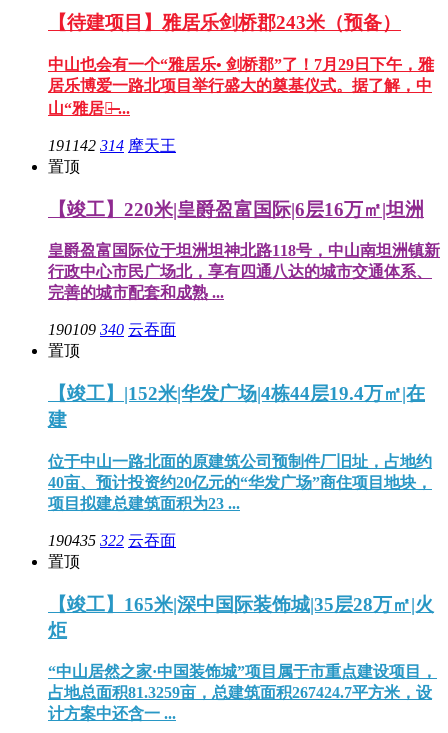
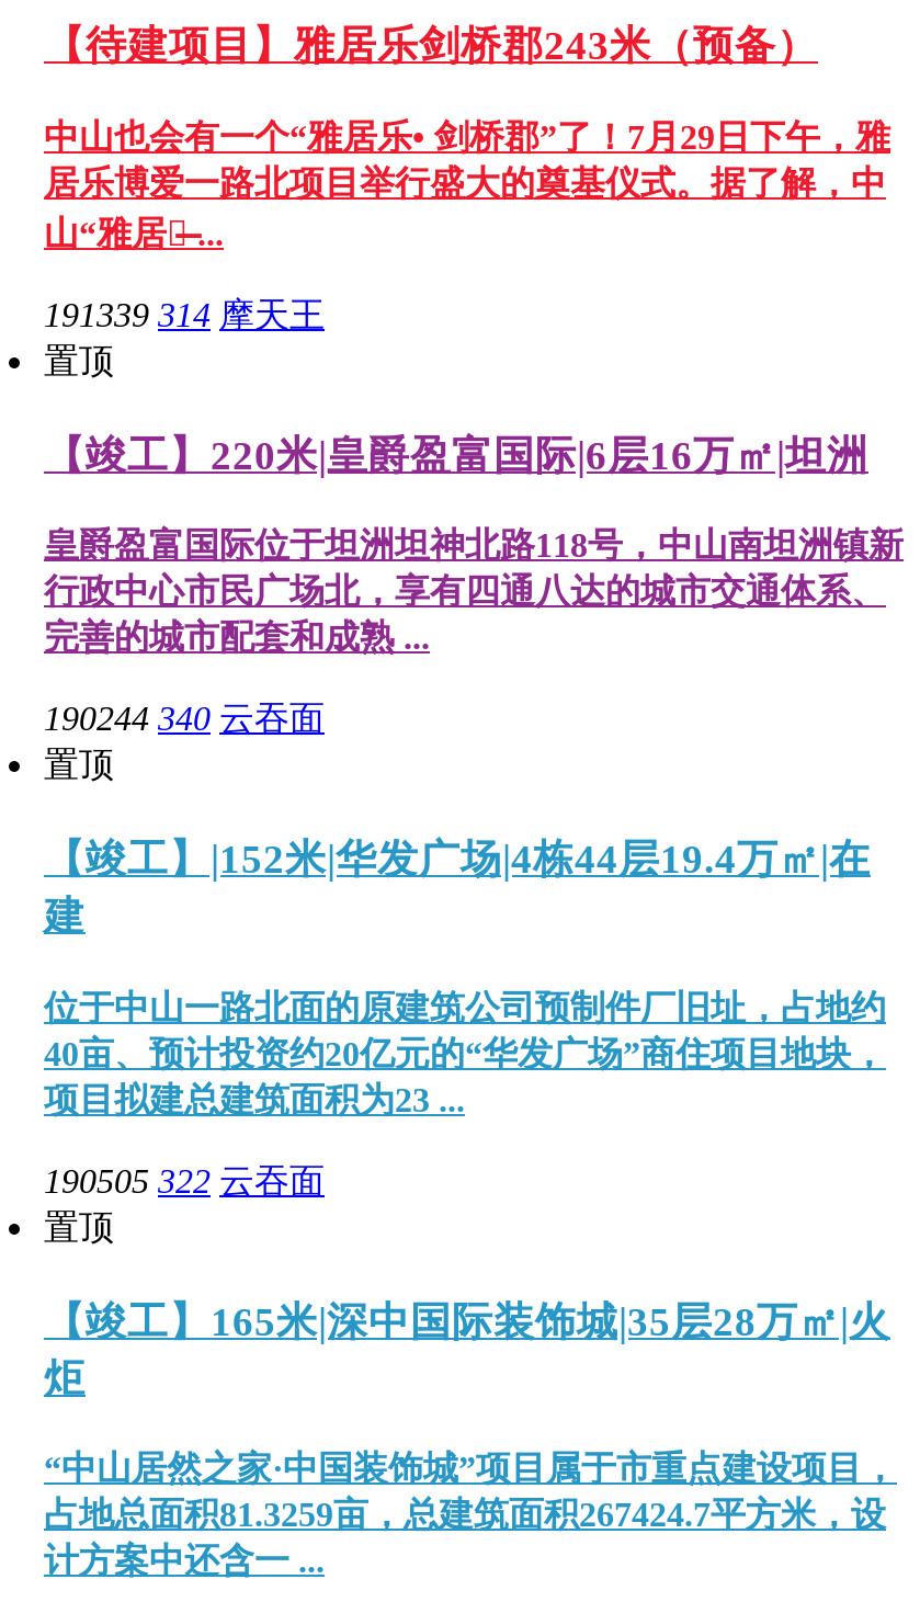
[48,137,176,154] 191142 314 摩天王 -> [44,296,325,333] 191339 314 摩天王
[48,321,176,338] 190109 340 云吞面 -> [44,700,325,738] 190244 340 云吞面
[48,532,176,549] 190435 322 云吞面 -> [44,1162,325,1199] 190505 322 云吞面

